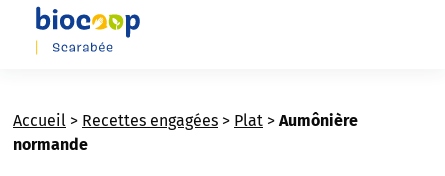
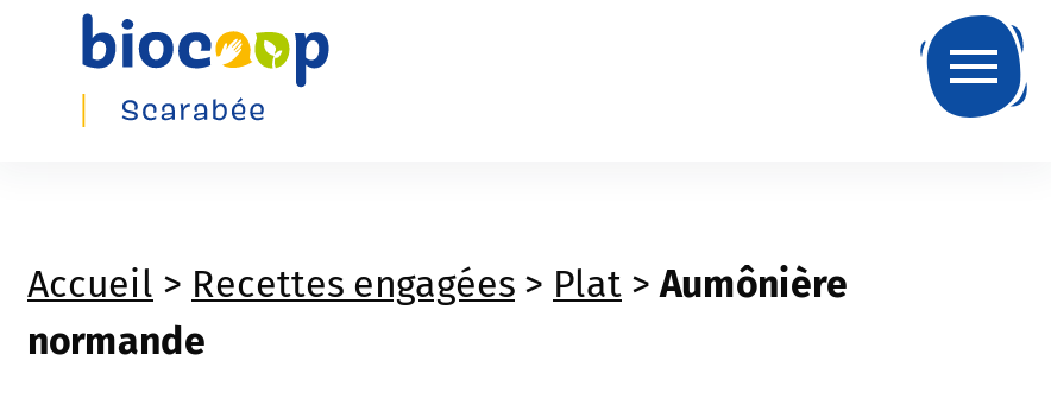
none -> [919,12,1031,121] [image]

